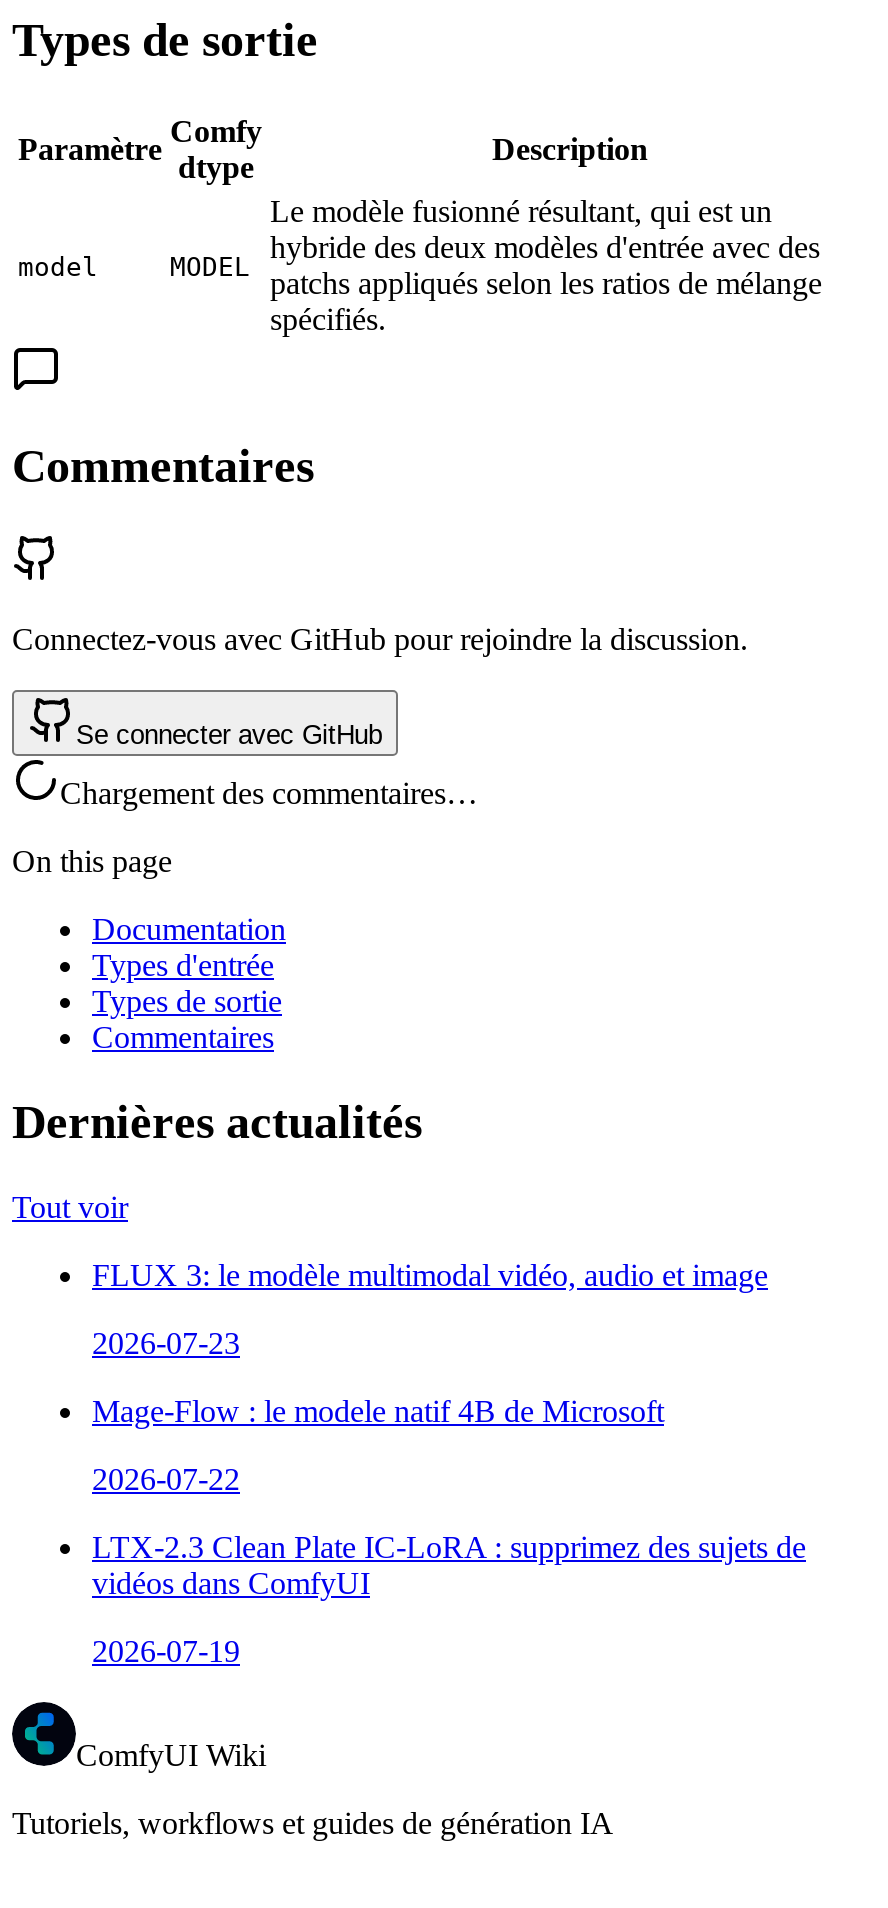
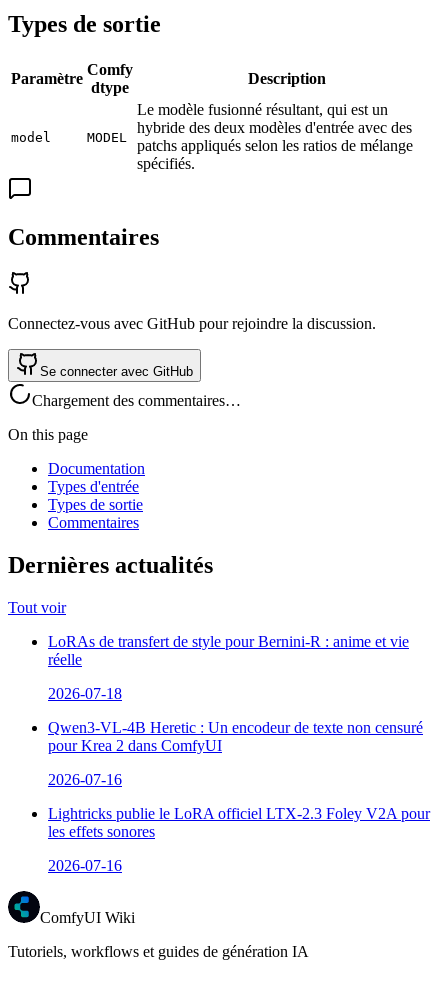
[92,1257,768,1291] FLUX 3: le modèle multimodal vidéo, audio et image -> [48,633,409,668] LoRAs de transfert de style pour Bernini-R : anime et vie | réelle
[92,1325,240,1359] 2026-07-23 -> [48,685,122,702] 2026-07-18
[92,1393,664,1427] Mage-Flow : le modele natif 4B de Microsoft -> [48,719,423,754] Qwen3-VL-4B Heretic : Un encodeur de texte non censuré | pour Krea 2 dans ComfyUI
[92,1461,240,1495] 2026-07-22 -> [48,771,122,788] 2026-07-16
[92,1529,806,1599] LTX-2.3 Clean Plate IC-LoRA : supprimez des sujets de | vidéos dans ComfyUI -> [48,805,430,840] Lightricks publie le LoRA officiel LTX-2.3 Foley V2A pour | les effets sonores
[92,1633,240,1667] 2026-07-19 -> [48,857,122,874] 2026-07-16

